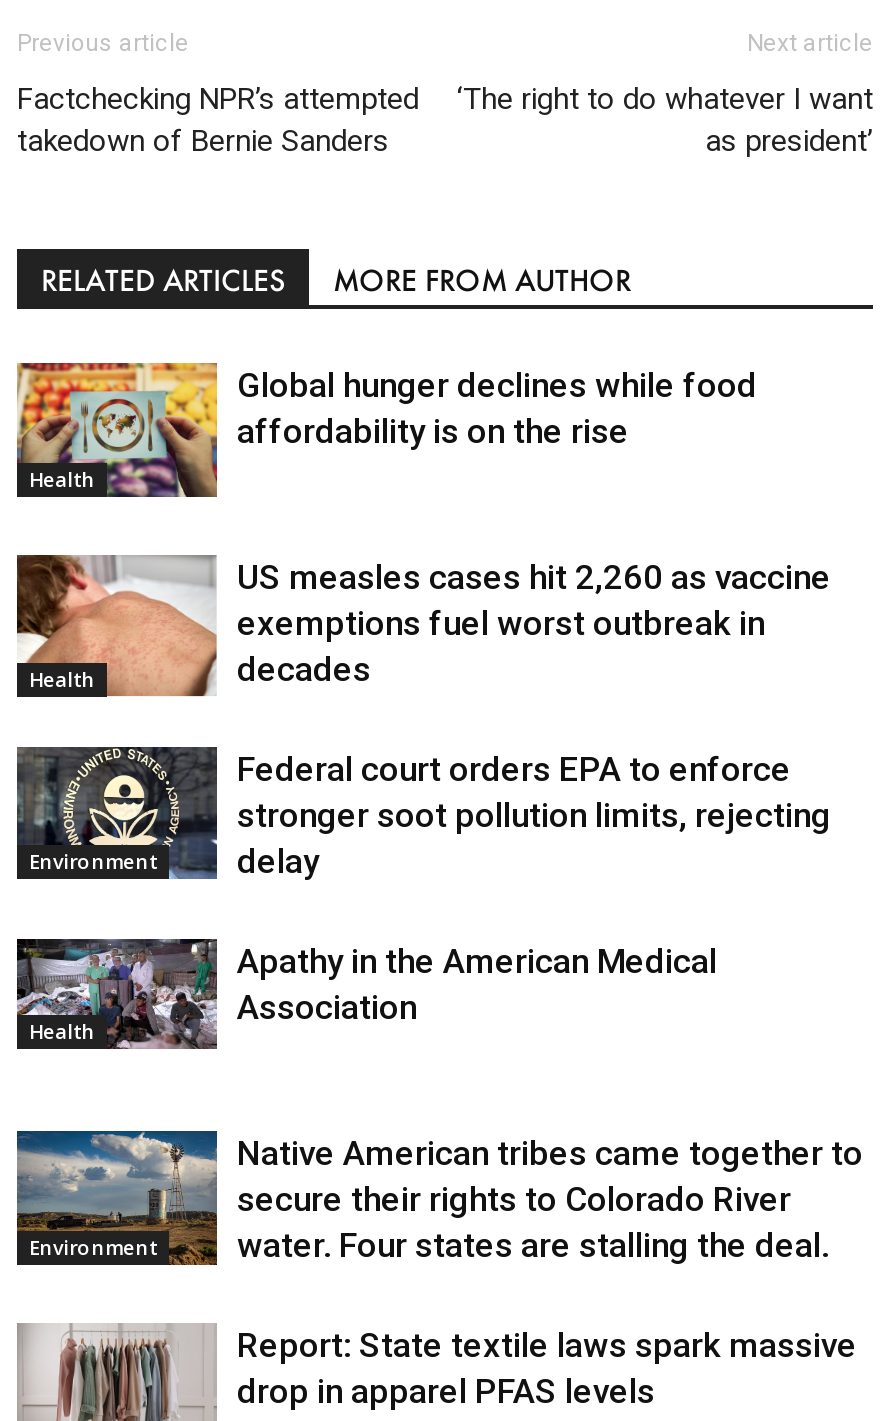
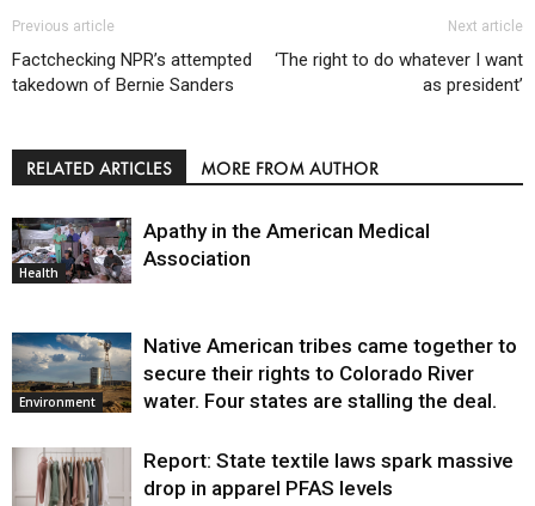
[15,361,219,499] [image] | Health -> none
[237,365,757,451] Global hunger declines while food | affordability is on the rise -> none
[15,553,209,699] [image] | Health -> none
[237,557,831,689] US measles cases hit 2,260 as vaccine | exemptions fuel worst outbreak in | decades -> none
[17,745,209,885] [image] | Environment -> none
[237,749,831,881] Federal court orders EPA to enforce | stronger soot pollution limits, rejecting | delay -> none

